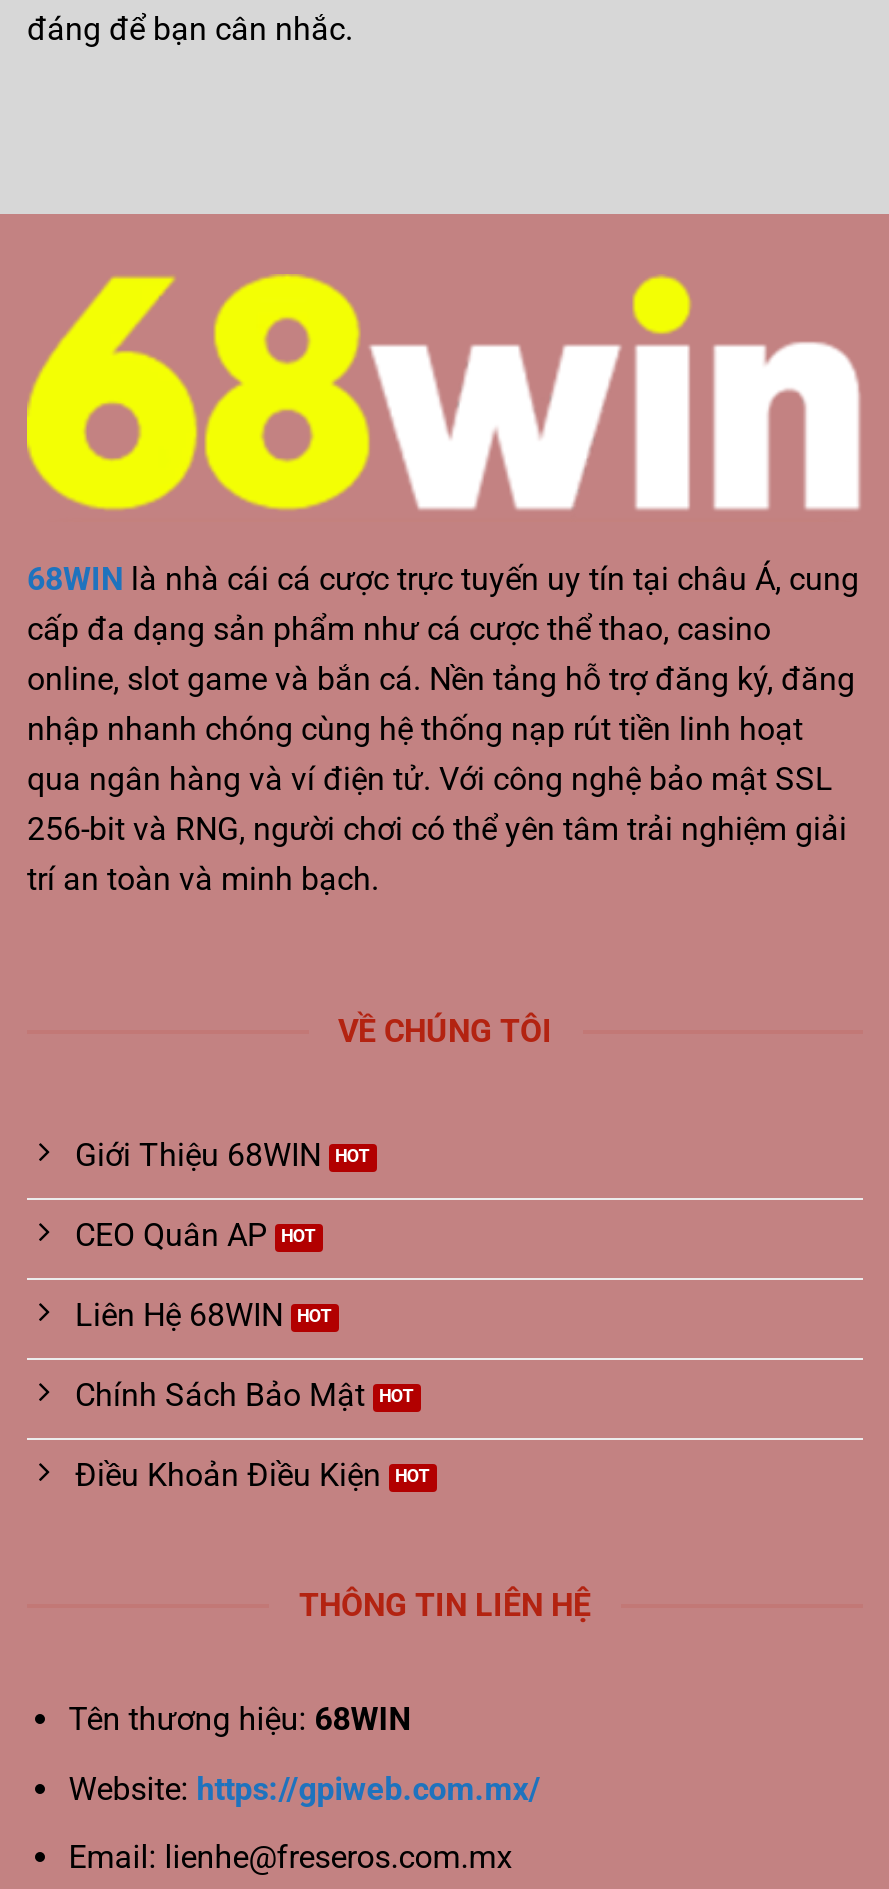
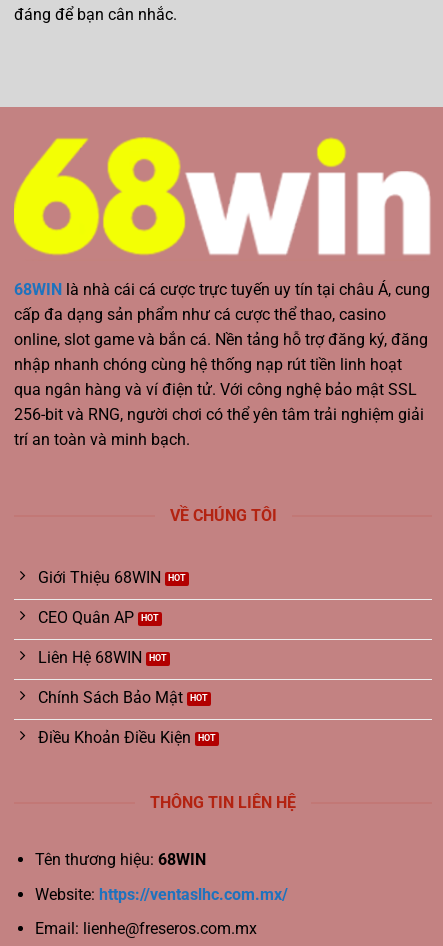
[69,1769,541,1807] Website: https://gpiweb.com.mx/ -> [35,885,288,904] Website: https://ventaslhc.com.mx/

